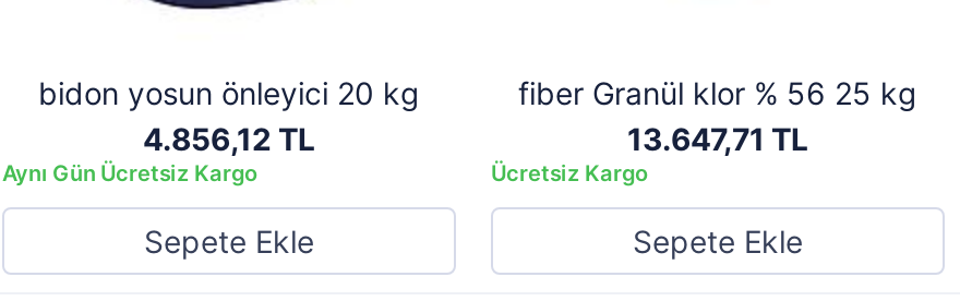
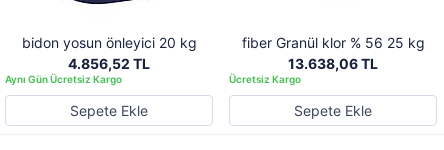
[143,120,315,157] 4.856,12 TL -> [68,55,150,72] 4.856,52 TL
[627,120,808,157] 13.647,71 TL -> [288,55,378,72] 13.638,06 TL

